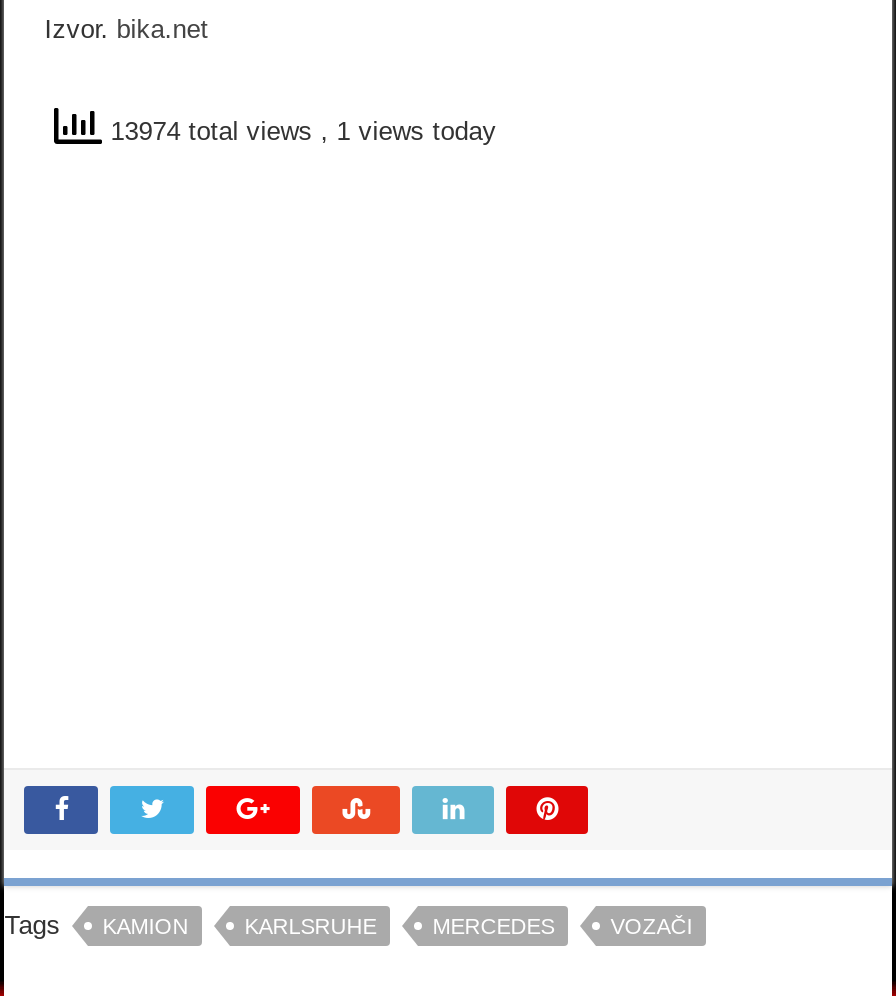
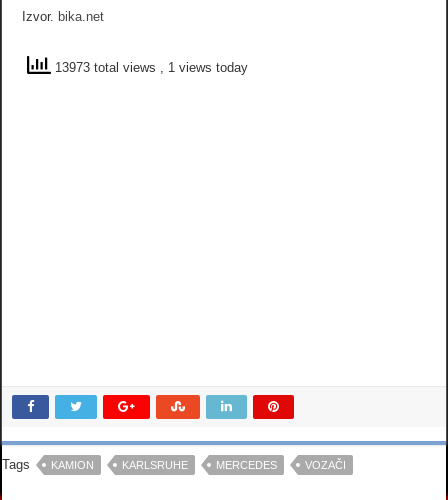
[102,115,496,145] 13974 total views, 1 views today -> [51,60,248,75] 13973 total views, 1 views today

